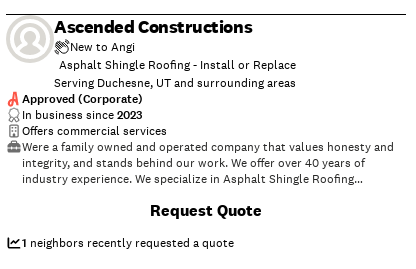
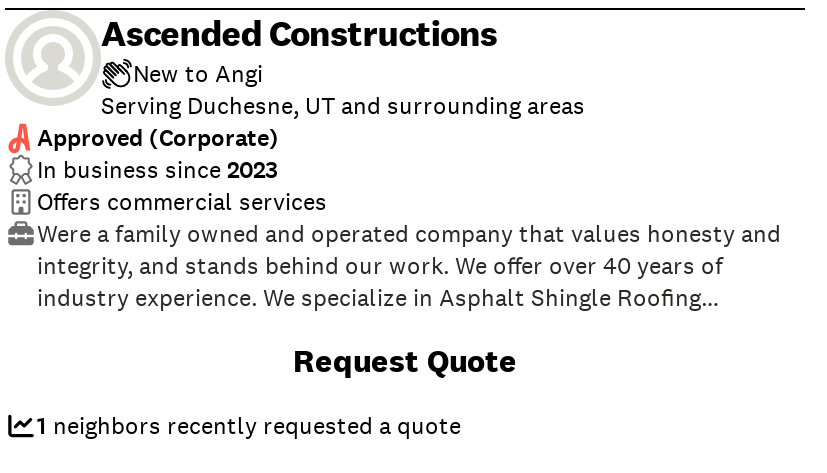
[59,57,296,73] Asphalt Shingle Roofing - Install or Replace -> none

